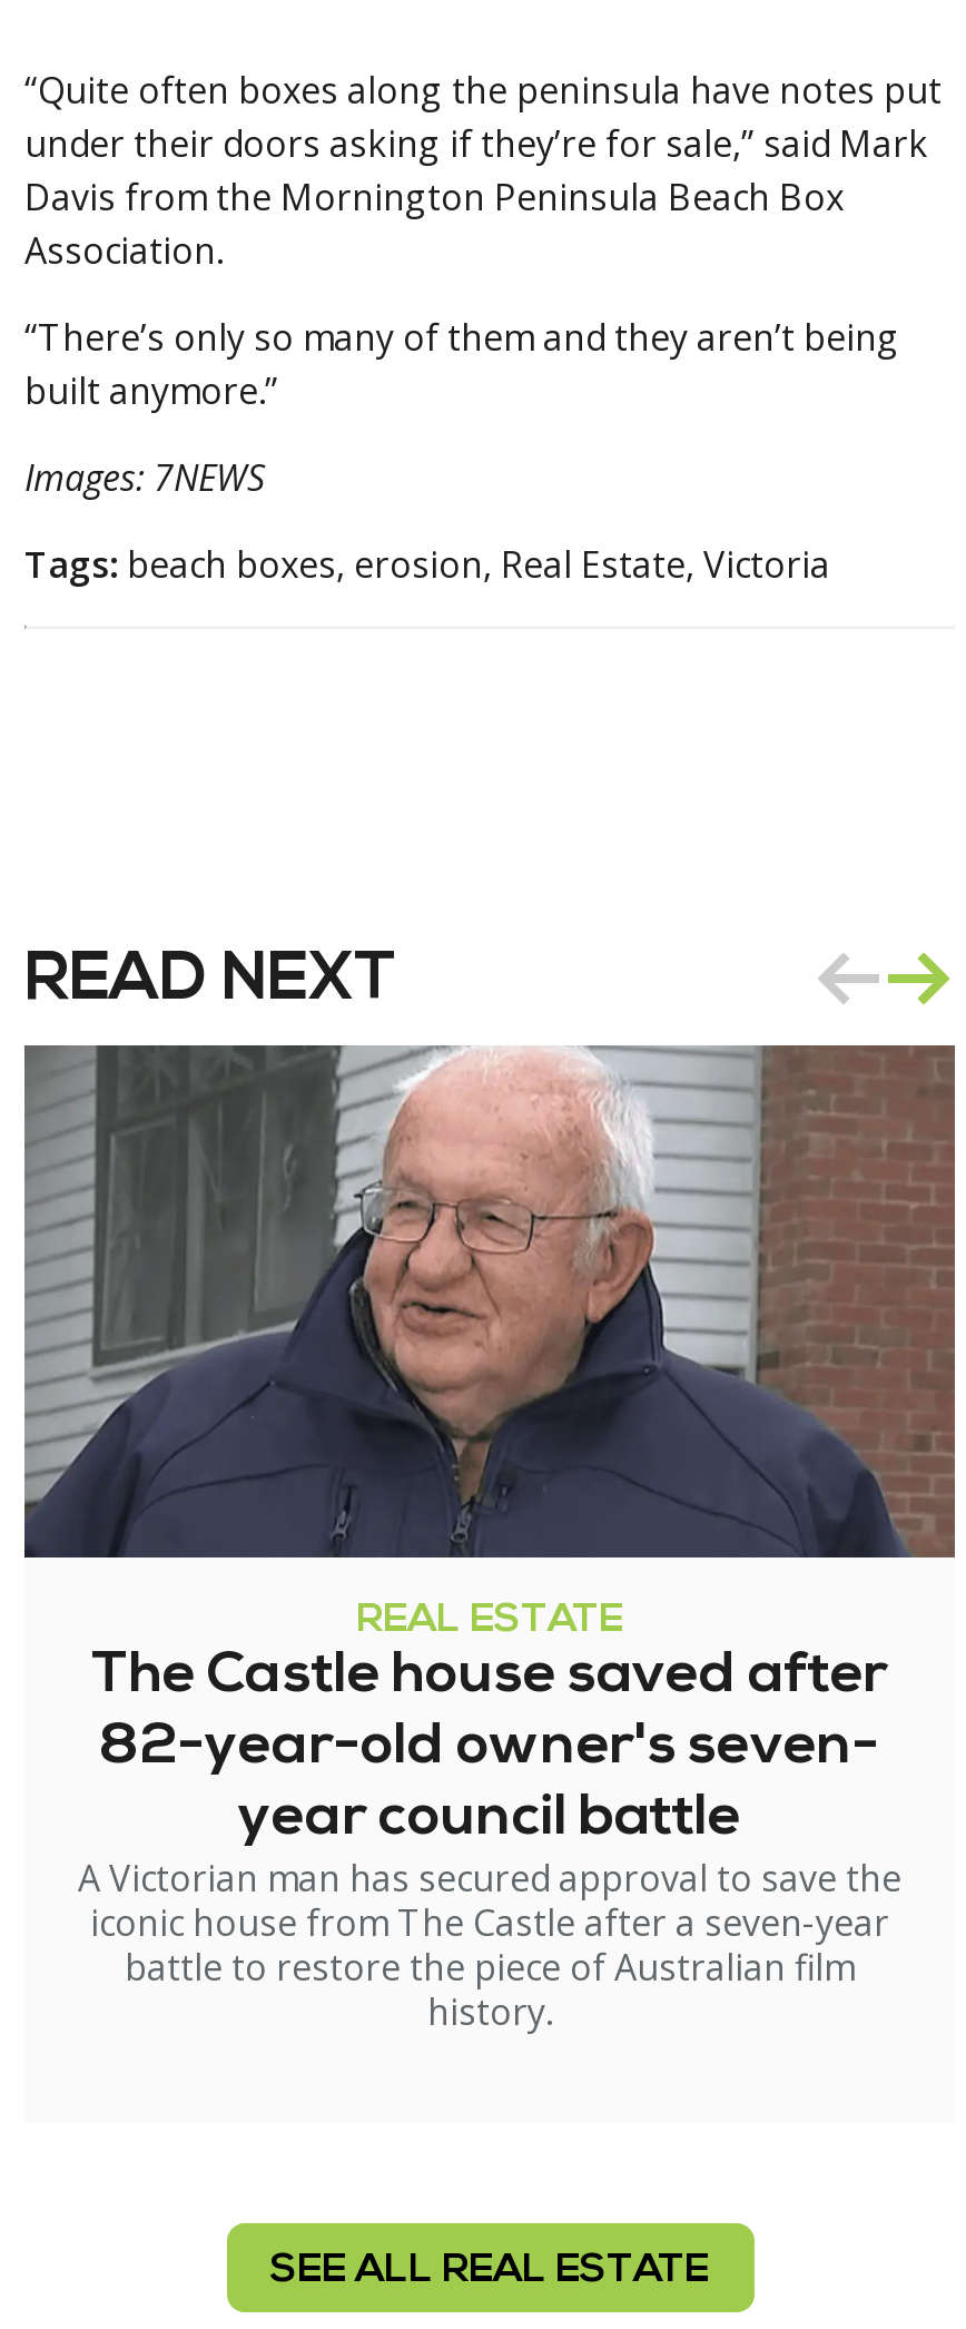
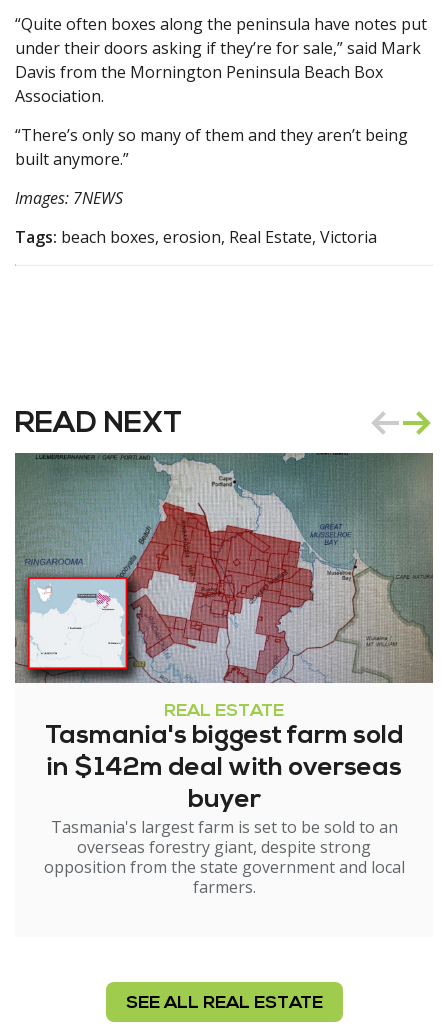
[22,1045,955,2036] [image] | The Castle house saved after | 82-year-old owner's seven- | year council battle | A Victorian man has secured approval to save the | iconic house from The Castle after a seven-year | battle to restore the piece of Australian film | history. -> [14,452,433,898] [image] | Tasmania's biggest farm sold | in $142m deal with overseas | buyer | Tasmania's largest farm is set to be sold to an | overseas forestry giant, despite strong | opposition from the state government and local | farmers.

